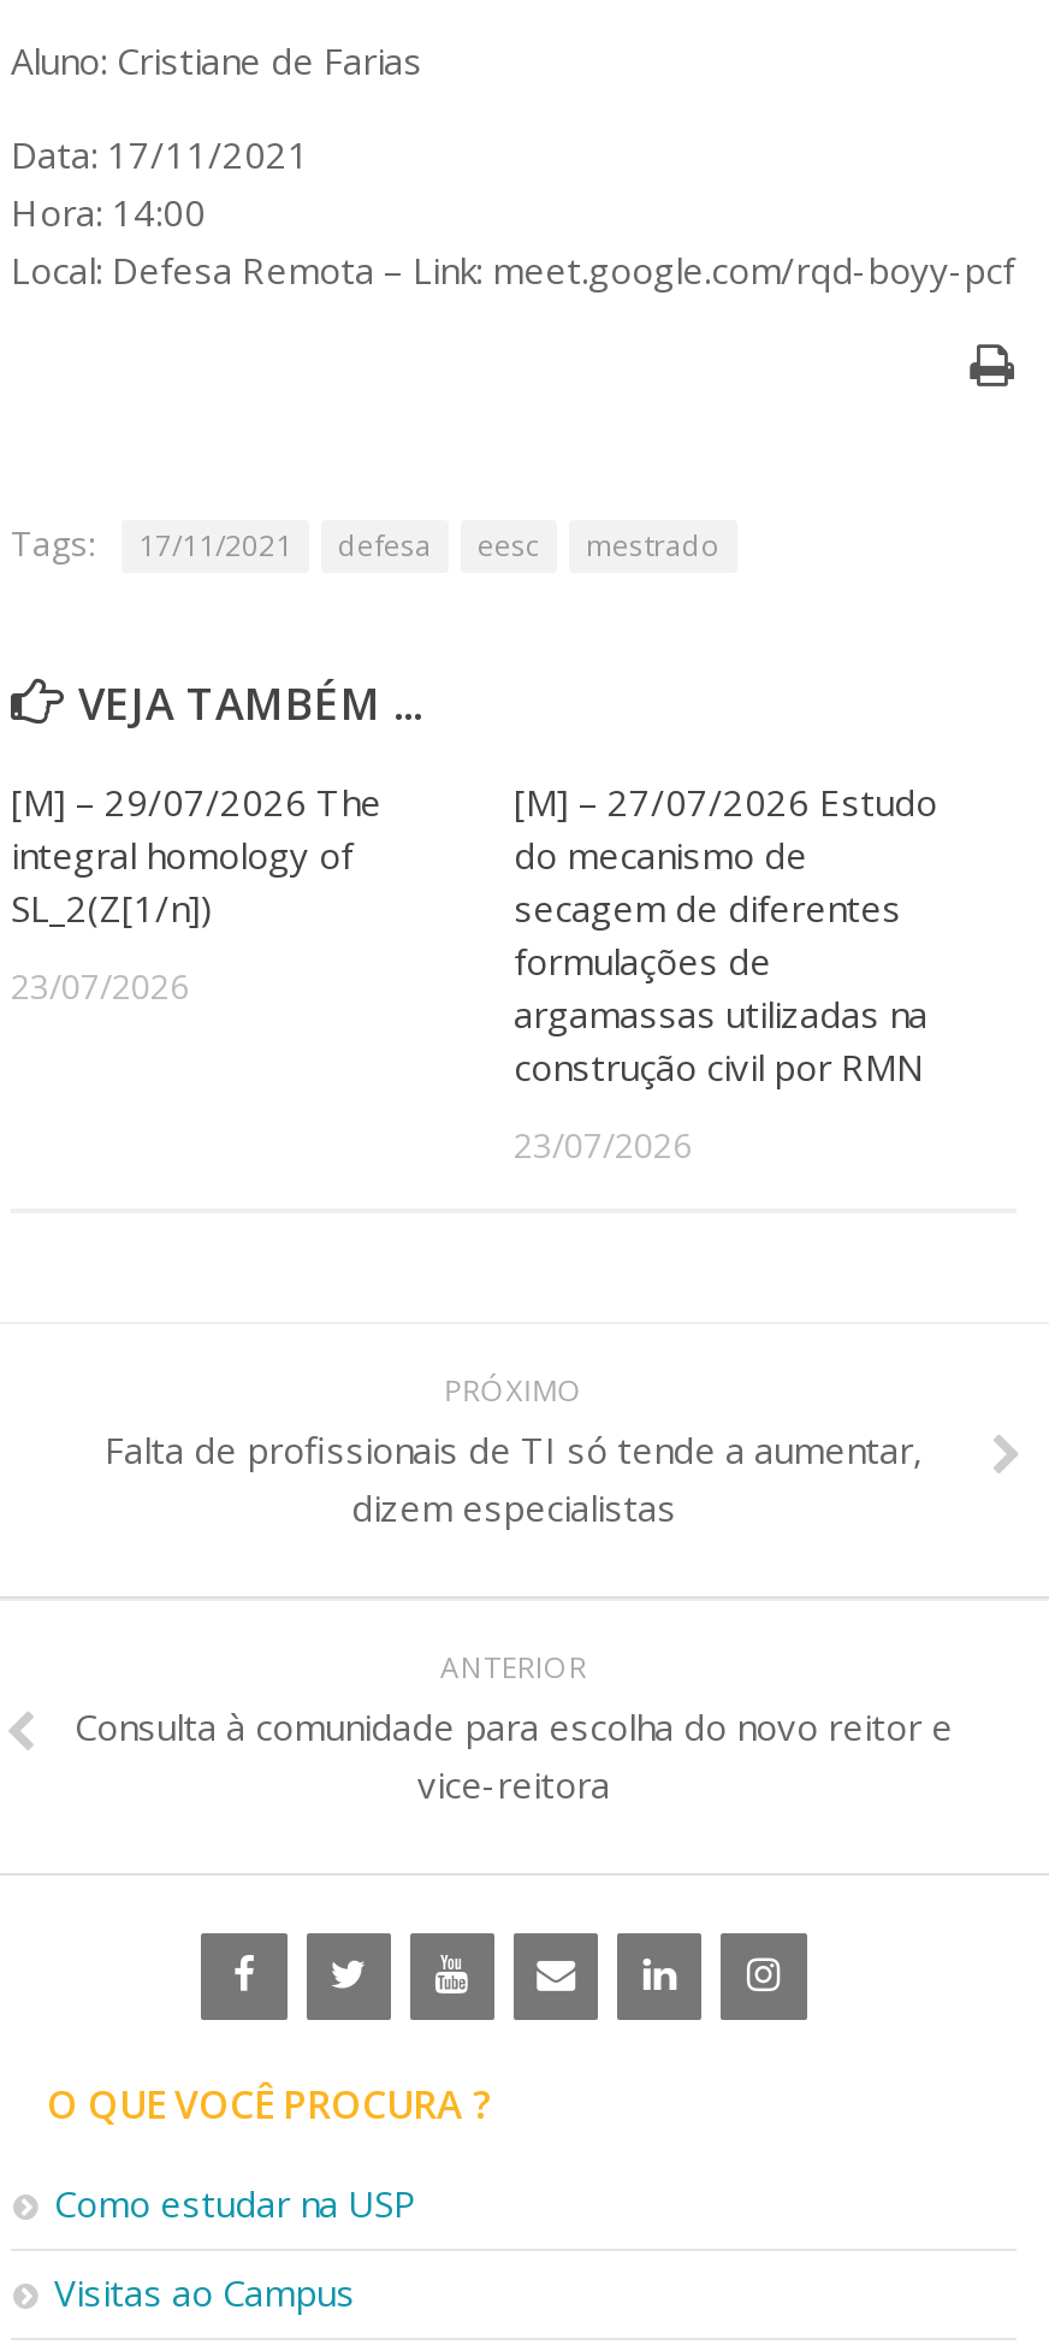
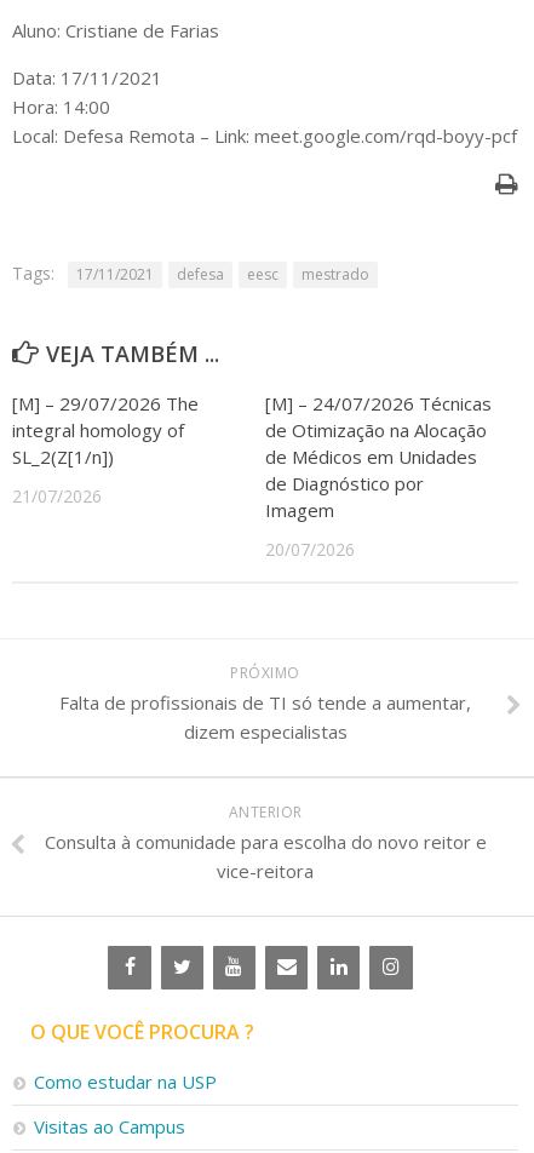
[514,777,937,1090] [M] – 27/07/2026 Estudo | do mecanismo de | secagem de diferentes | formulações de | argamassas utilizadas na | construção civil por RMN -> [265,391,492,522] [M] – 24/07/2026 Técnicas | de Otimização na Alocação | de Médicos em Unidades | de Diagnóstico por | Imagem
[11,962,189,1008] 23/07/2026 -> [12,484,102,507] 21/07/2026
[514,1121,692,1167] 23/07/2026 -> [265,537,355,560] 20/07/2026

